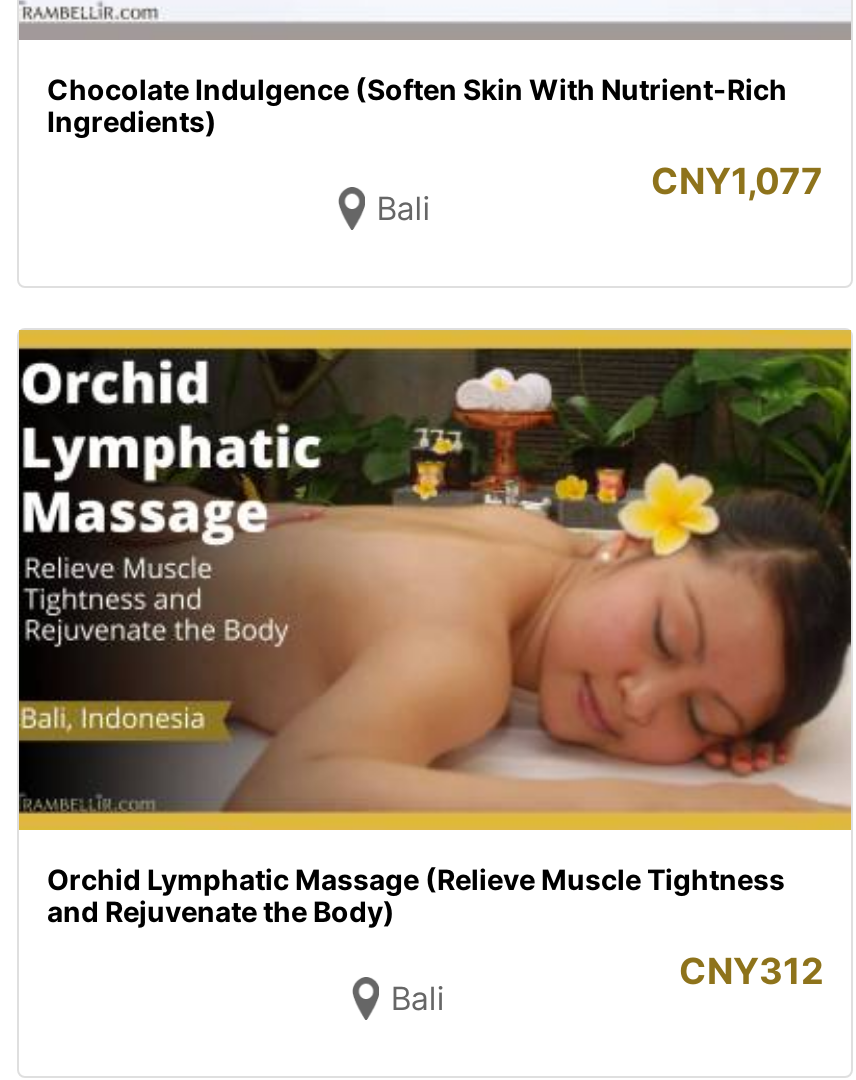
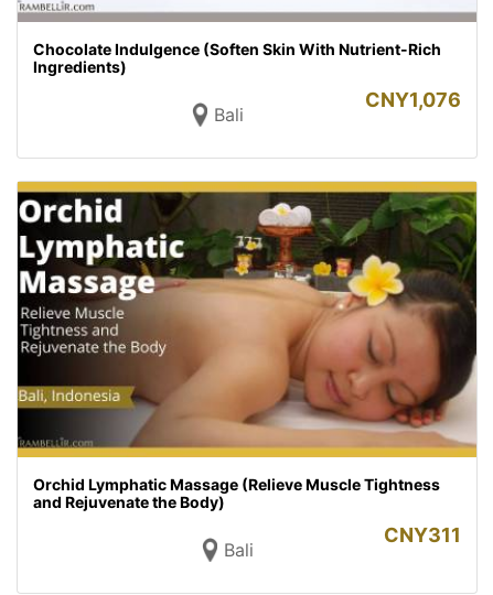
[651,160,823,202] CNY1,077 -> [365,88,461,112] CNY1,076
[679,950,823,992] CNY312 -> [384,523,461,546] CNY311

